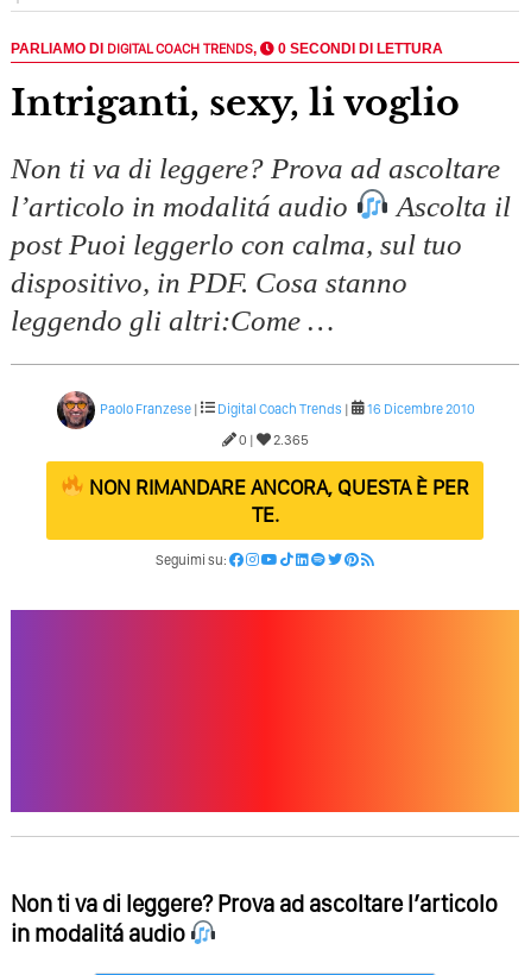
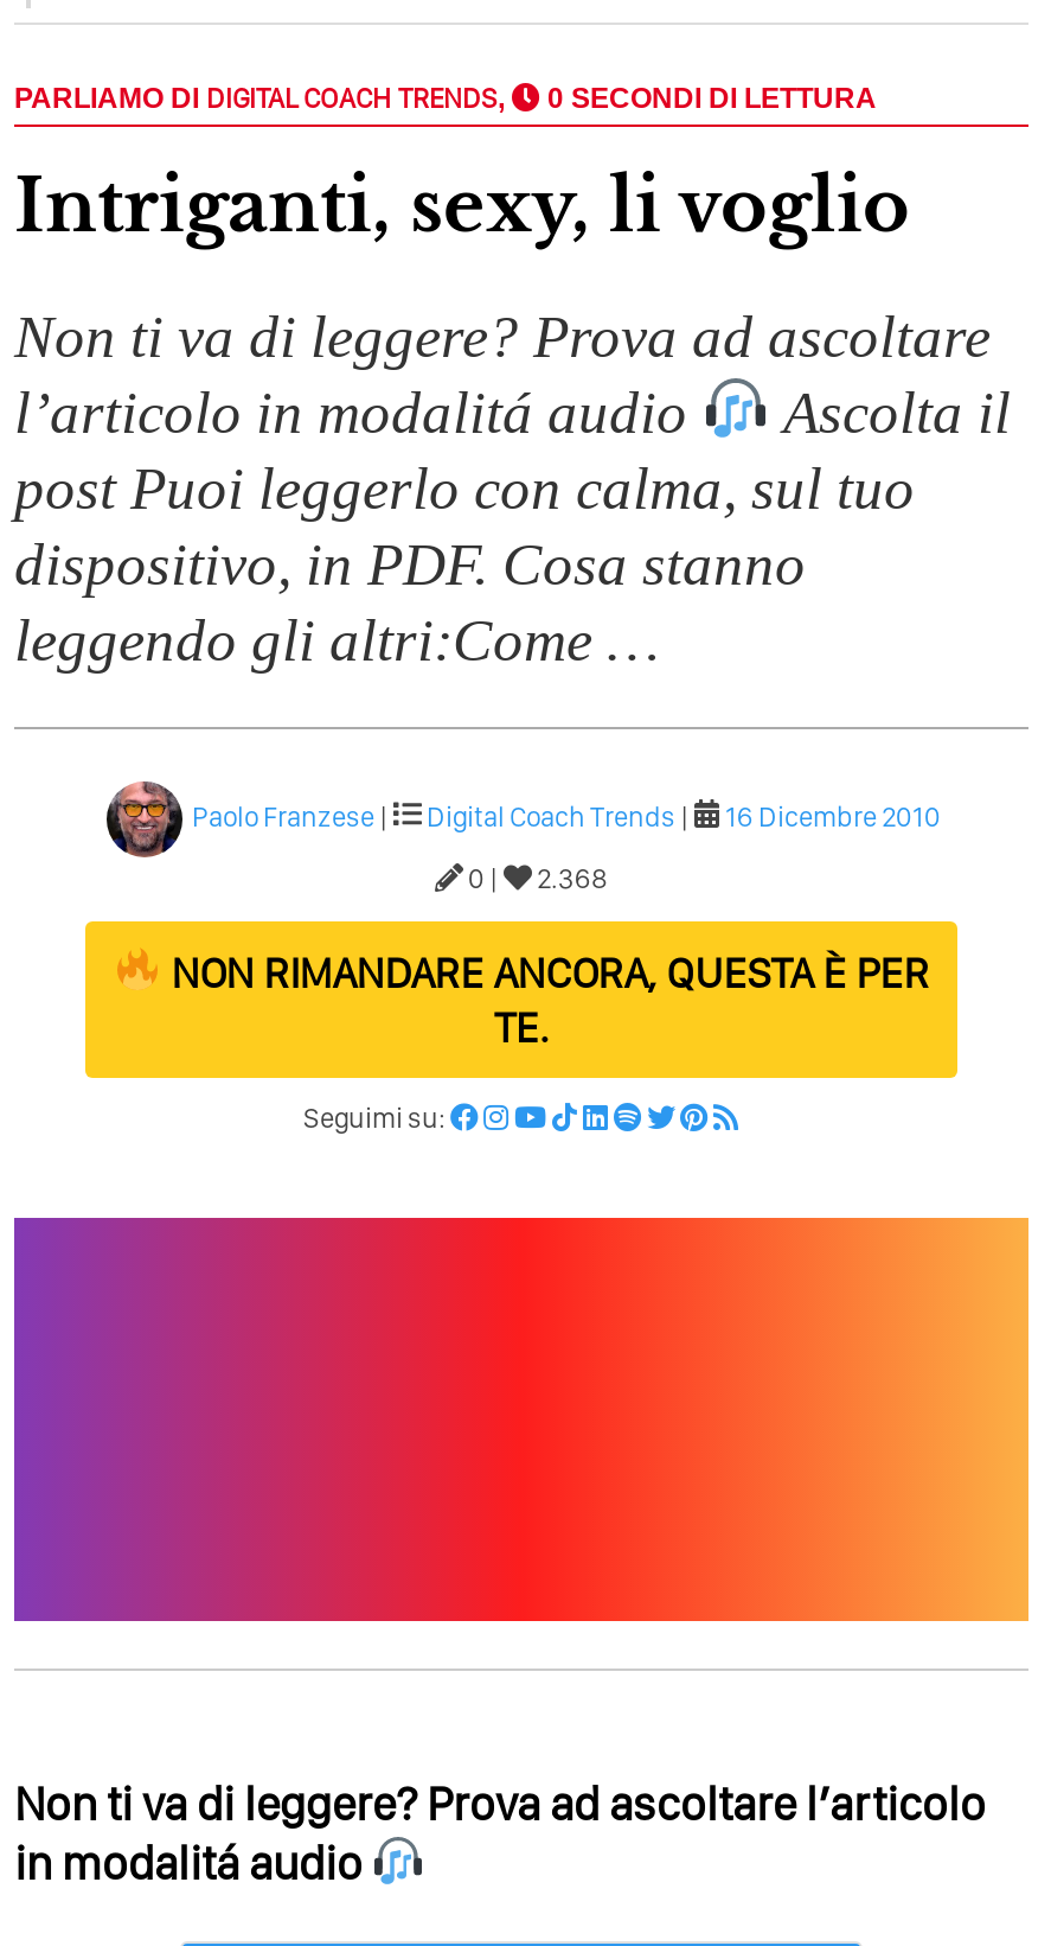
[270,431,308,448] 2.365 -> [532,861,608,894] 2.368

